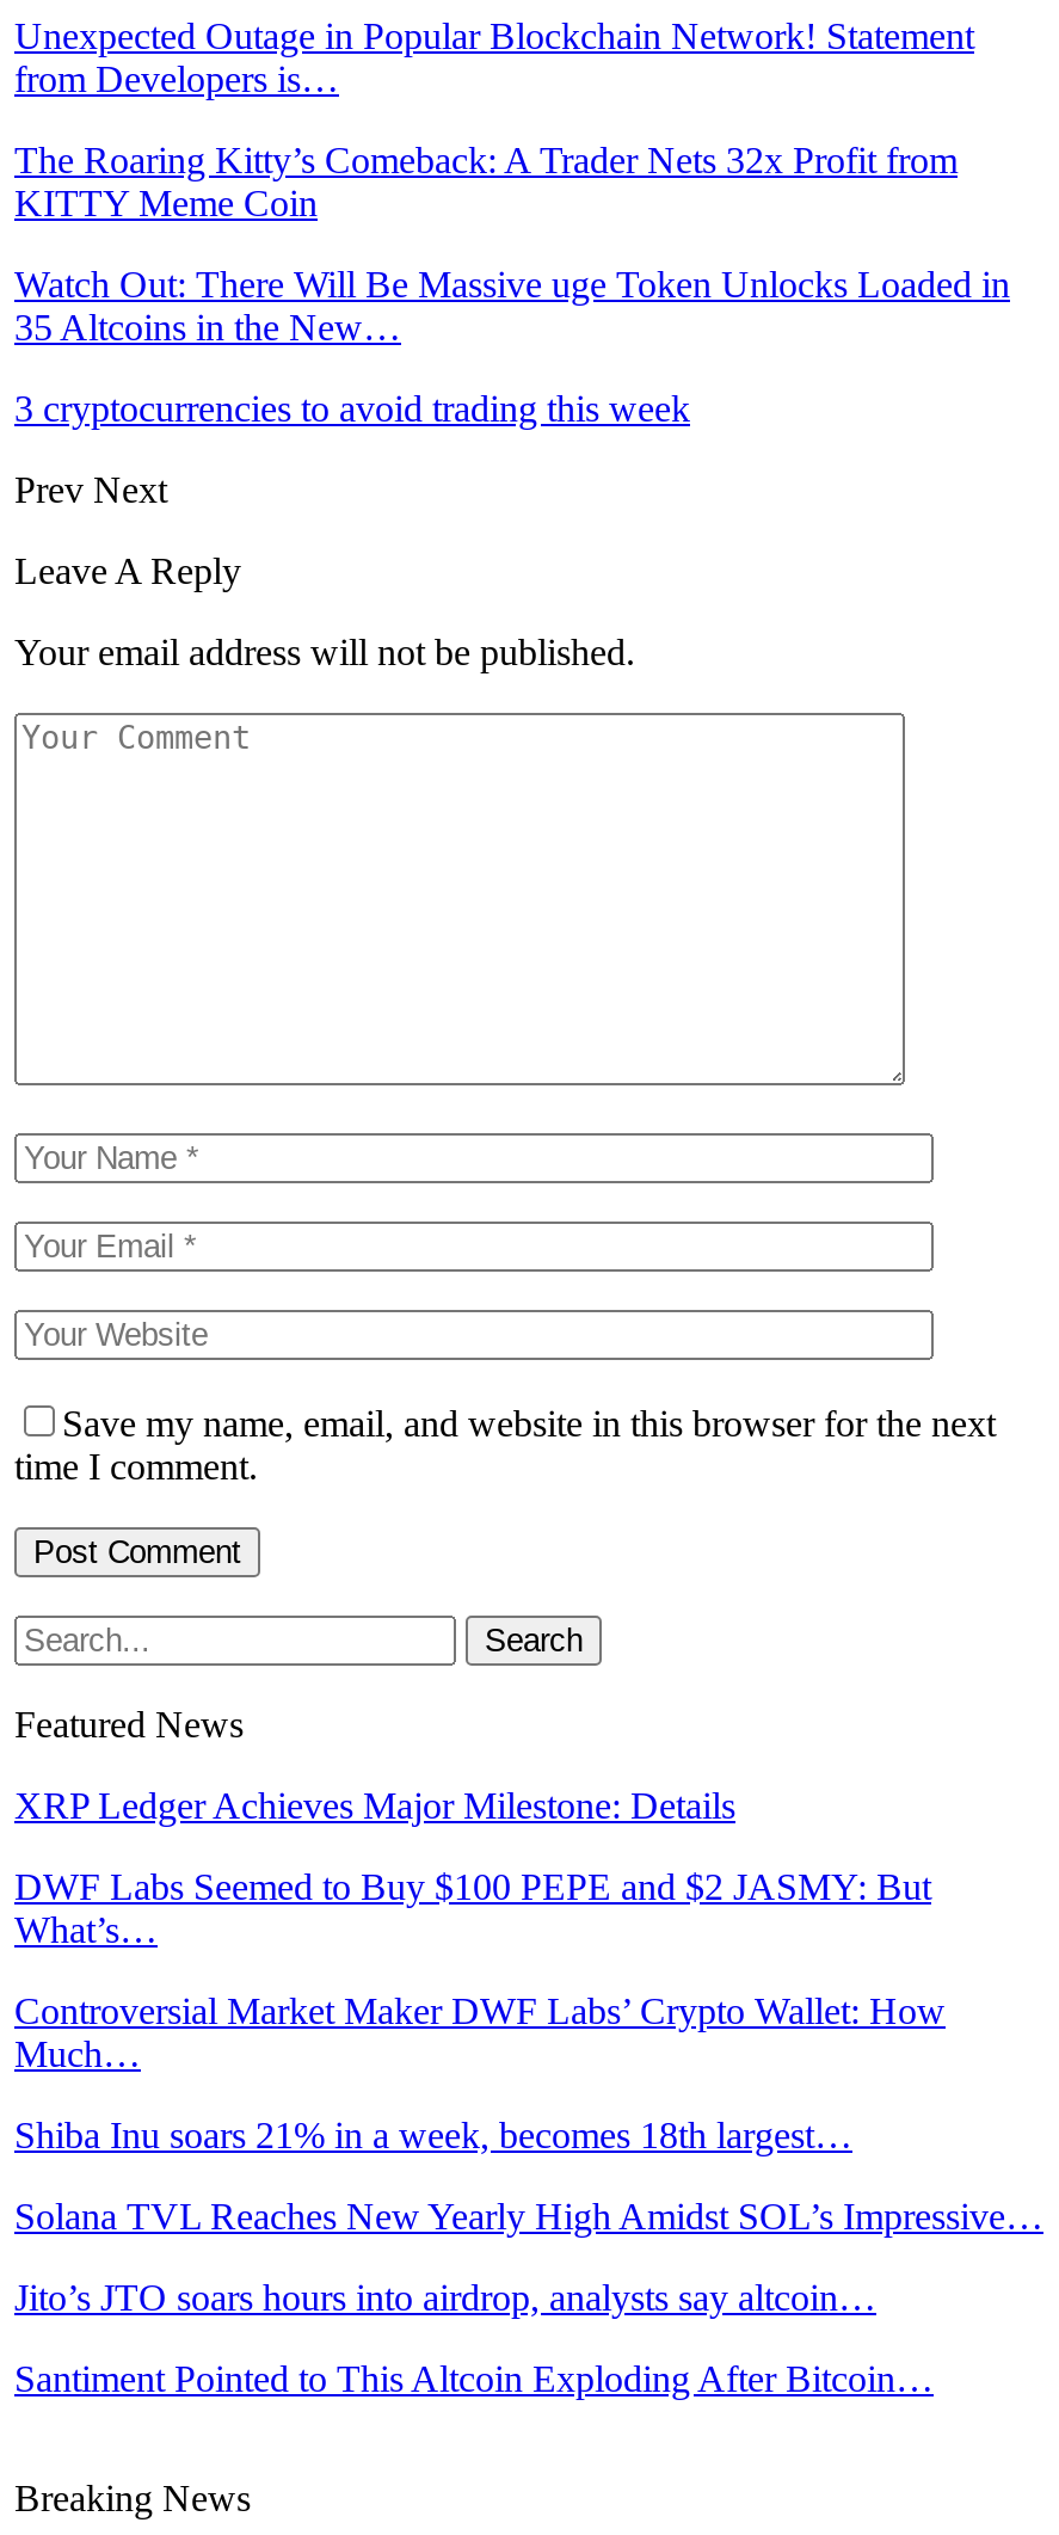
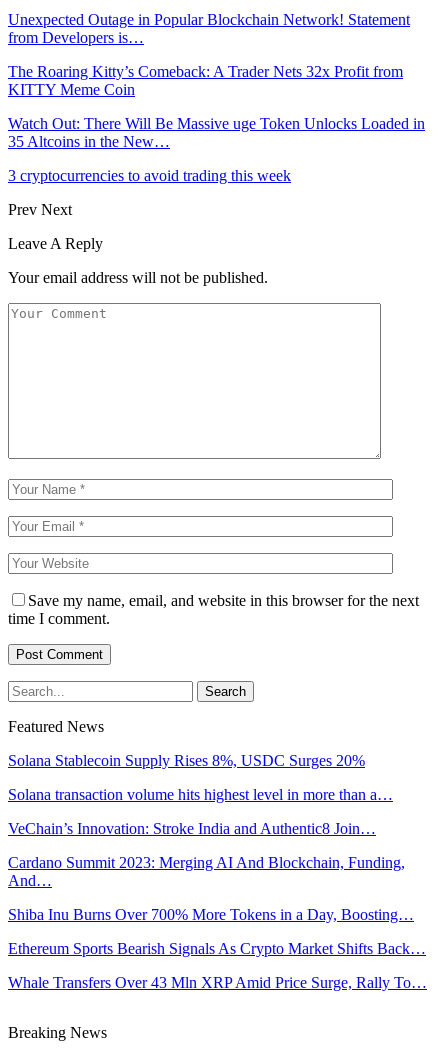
[14,1785,735,1825] XRP Ledger Achieves Major Milestone: Details -> [8,752,365,769] Solana Stablecoin Supply Rises 8%, USDC Surges 20%
[14,1866,931,1949] DWF Labs Seemed to Buy $100 PEPE and $2 JASMY: But | What’s… -> [8,786,393,803] Solana transaction volume hits highest level in more than a…
[14,1990,946,2074] Controversial Market Maker DWF Labs’ Crypto Wallet: How | Much… -> [8,820,376,837] VeChain’s Innovation: Stroke India and Authentic8 Join…
[14,2114,852,2155] Shiba Inu soars 21% in a week, becomes 18th largest… -> [8,854,405,889] Cardano Summit 2023: Merging AI And Blockchain, Funding, | And…
[14,2195,1043,2236] Solana TVL Reaches New Yearly High Amidst SOL’s Impressive… -> [8,906,414,923] Shiba Inu Burns Over 700% More Tokens in a Day, Boosting…
[14,2277,876,2317] Jito’s JTO soars hours into airdrop, analysts say altcoin… -> [8,940,426,957] Ethereum Sports Bearish Signals As Crypto Market Shifts Back…
[14,2358,934,2398] Santiment Pointed to This Altcoin Exploding After Bitcoin… -> [8,974,427,991] Whale Transfers Over 43 Mln XRP Amid Price Surge, Rally To…

